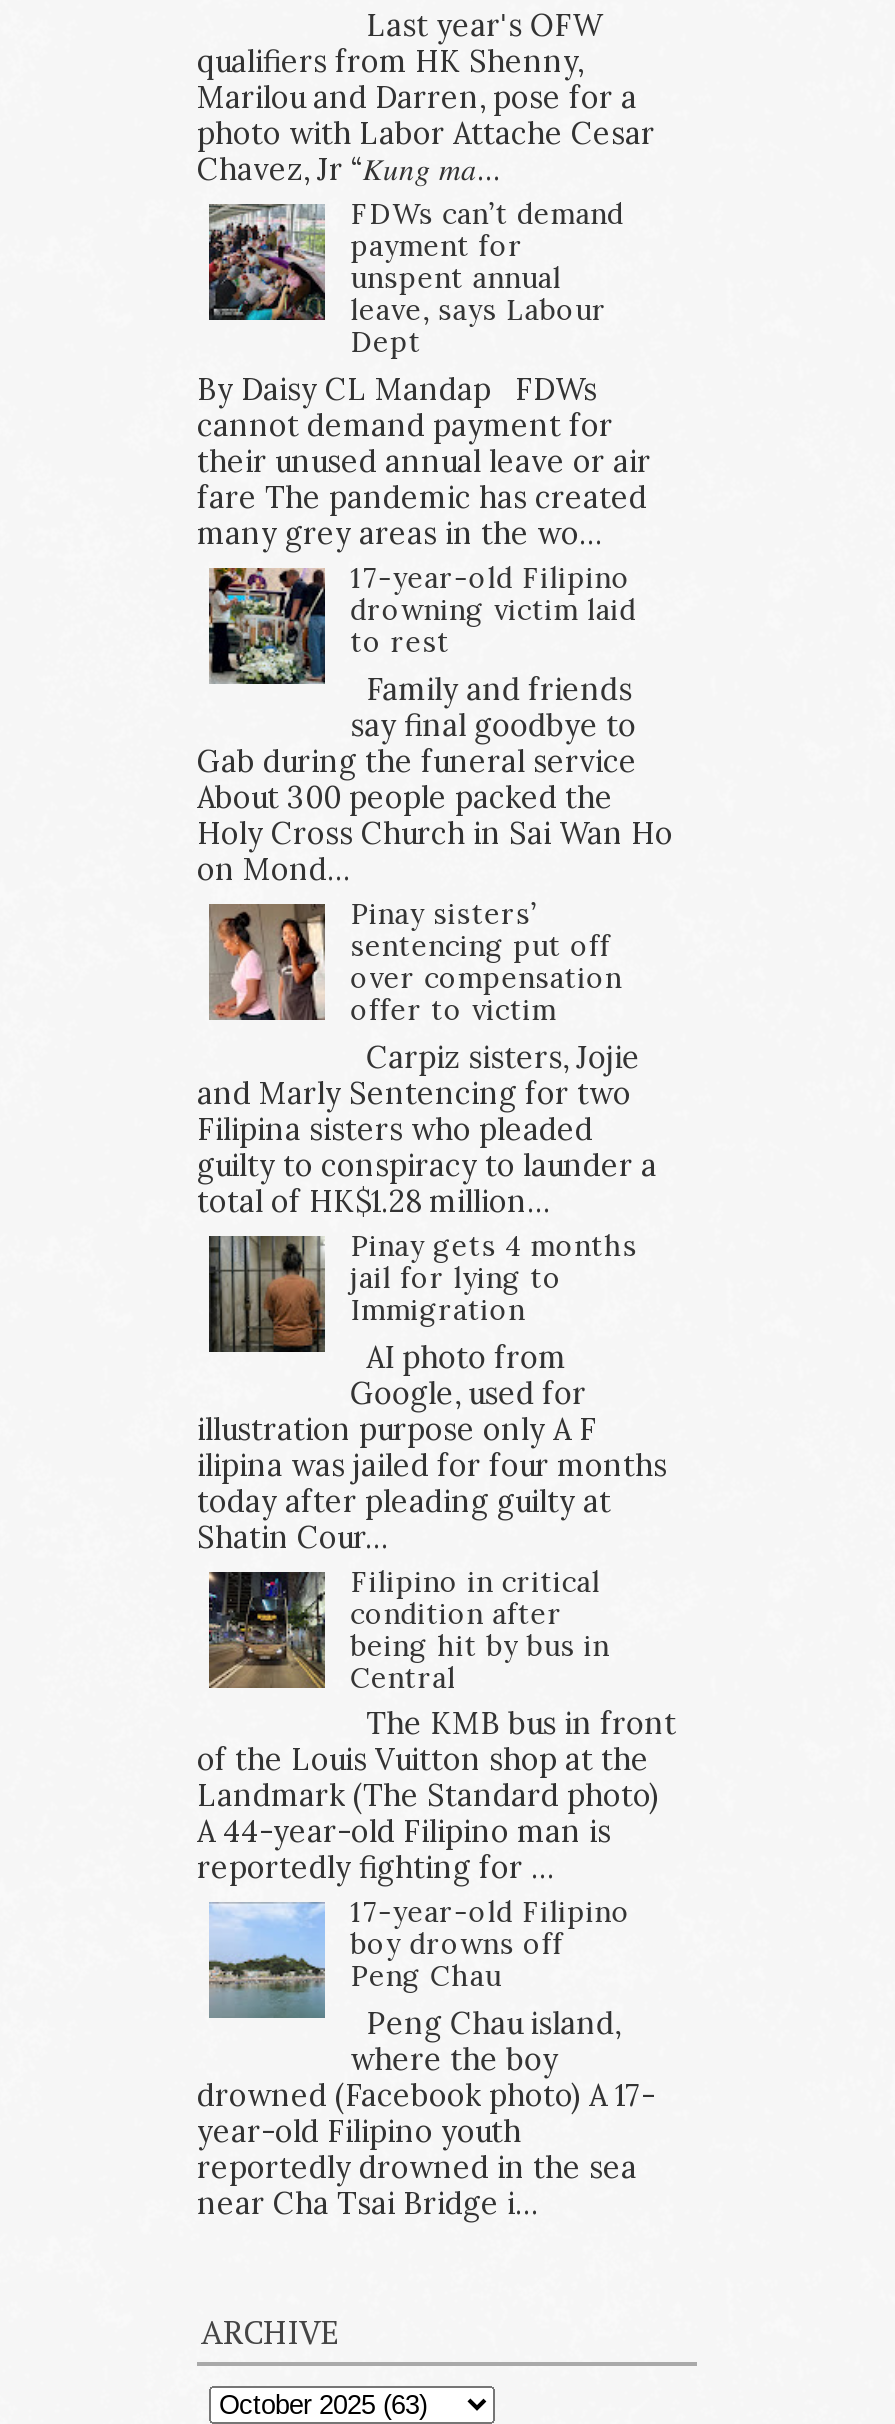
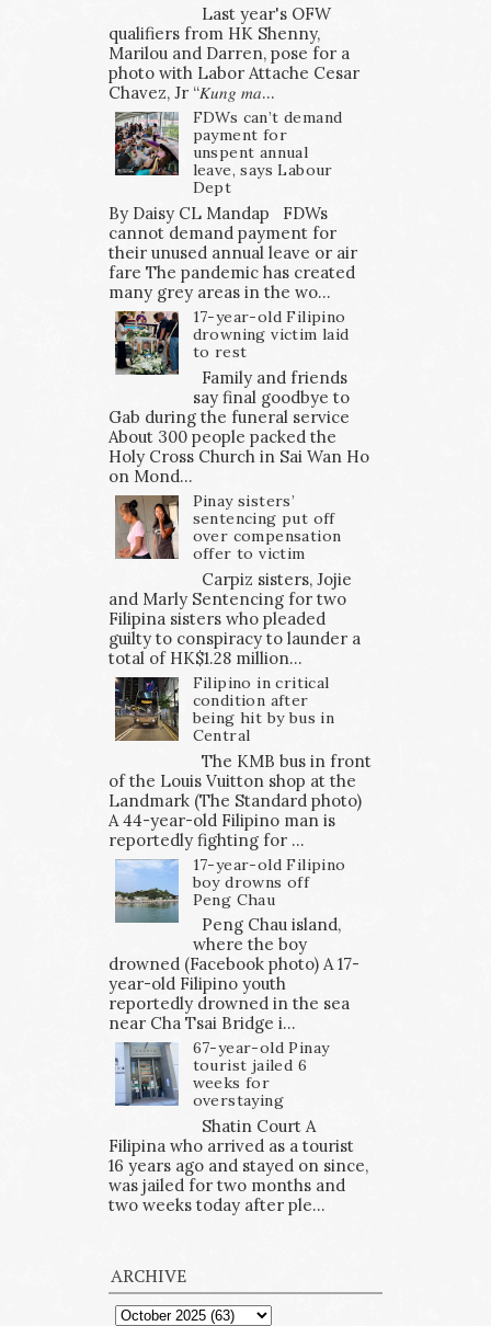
[197,1227,667,1555] [image] | Pinay gets 4 months | jail for lying to | Immigration | AI photo from | Google, used for | illustration purpose only A F | ilipina was jailed for four months | today after pleading guilty at | Shatin Cour... -> none
moved [197,1562,676,2222] -> [109,672,371,1034]: [image] | Filipino in critical | condition after | ... | reportedly drowned in the sea | near Cha Tsai Bridge i...
none -> [109,1038,368,1215] [image] | 67-year-old Pinay | tourist jailed 6 | weeks for | overstaying | Shatin Court A | Filipina who arrived as a tourist | 16 years ago and stayed on since, | was jailed for two months and | two weeks today after ple...

